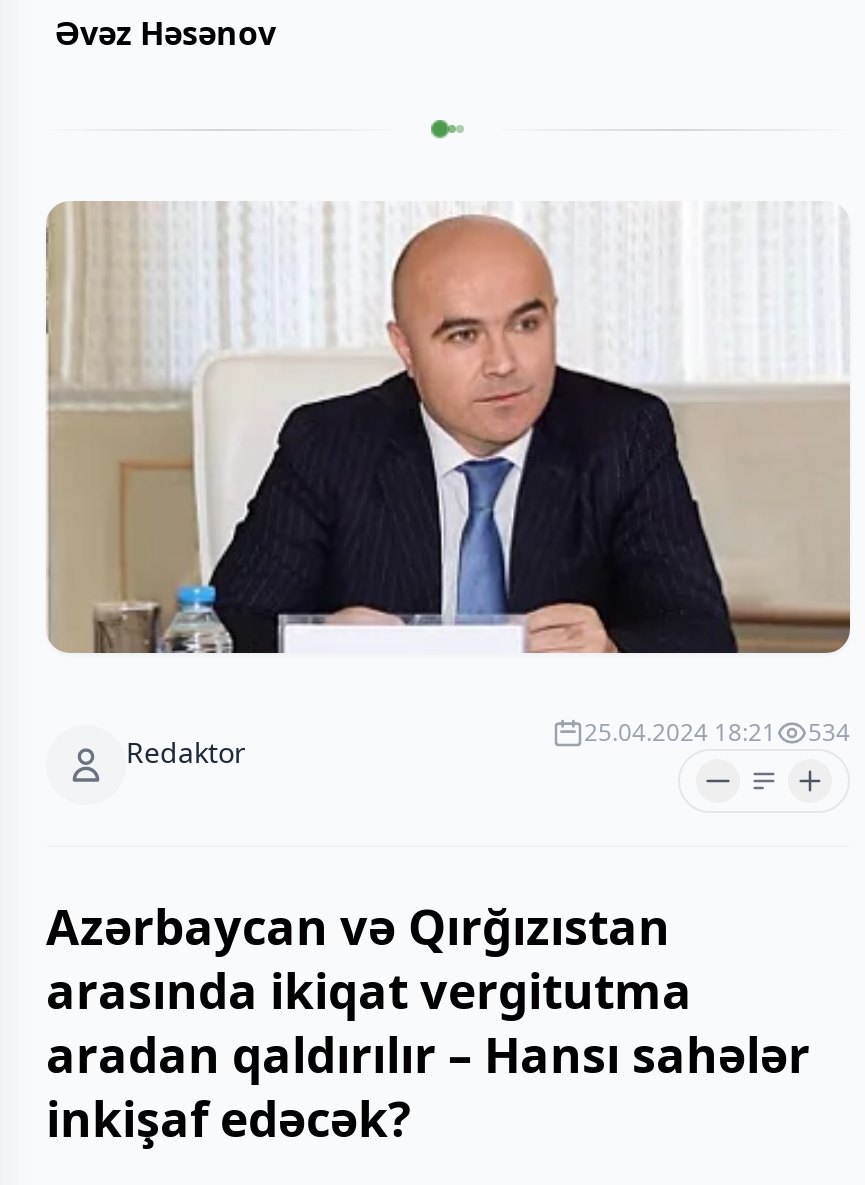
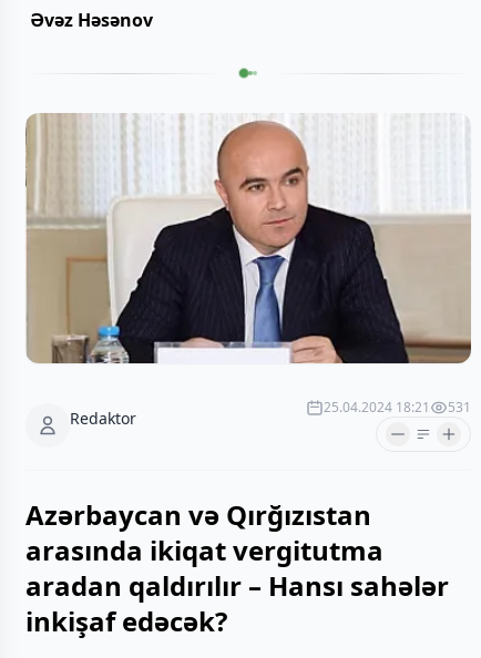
[584,716,850,750] 25.04.2024 18:21 534 -> [324,398,471,417] 25.04.2024 18:21 531

